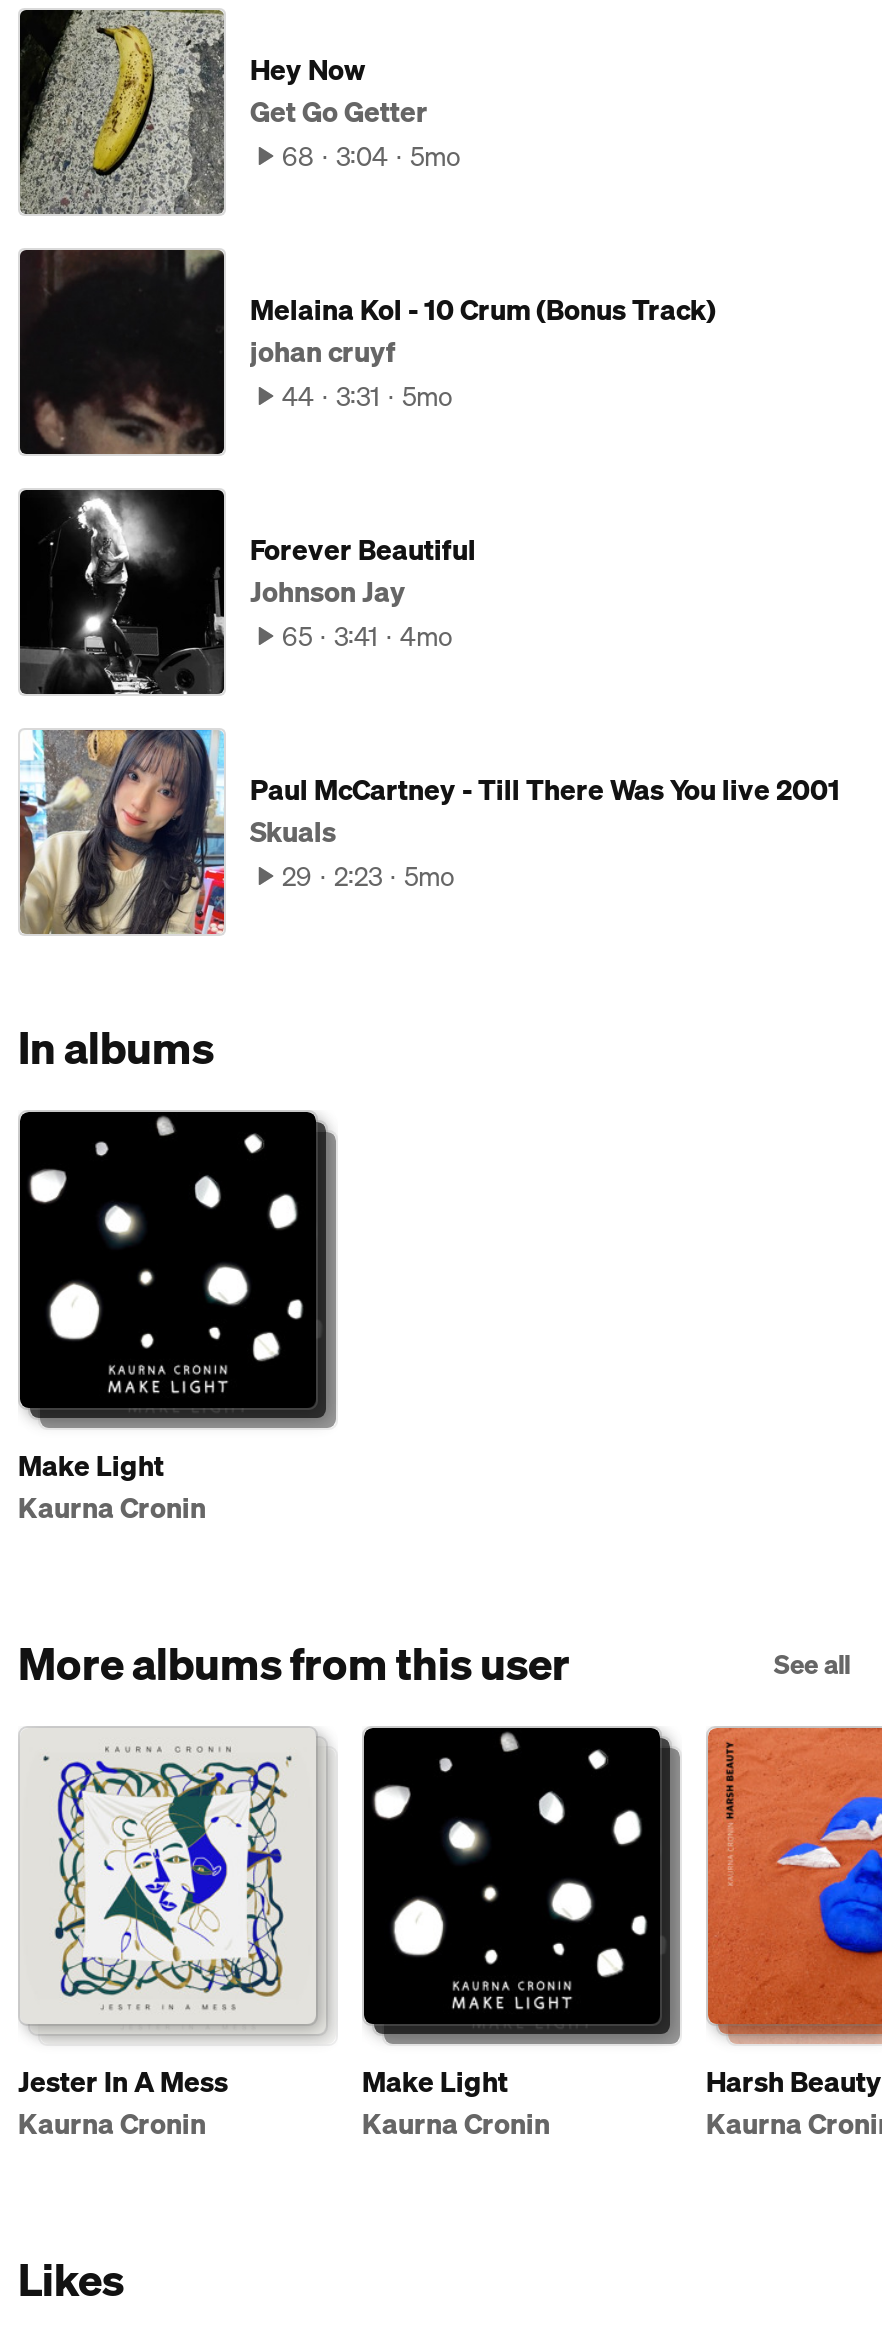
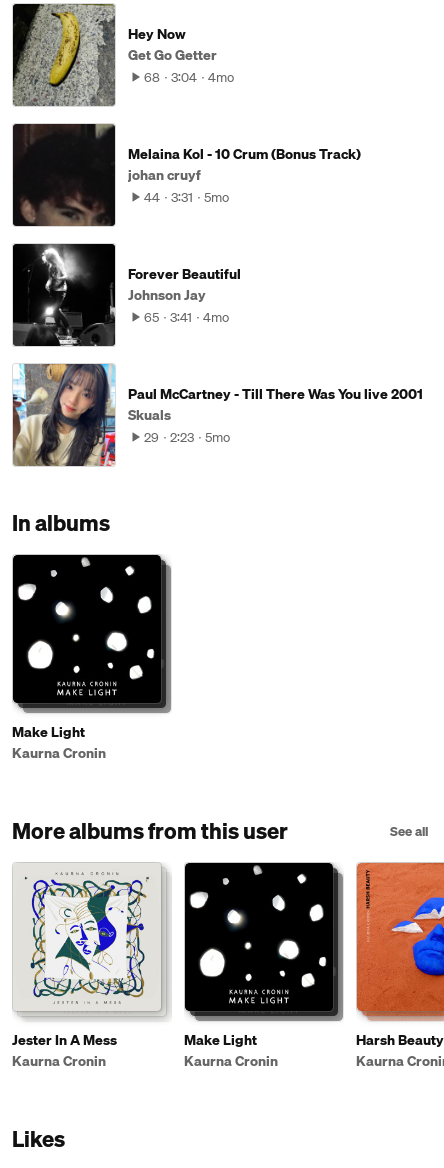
[282,136,460,176] 68 3:04 5mo -> [144,67,234,87] 68 3:04 4mo

